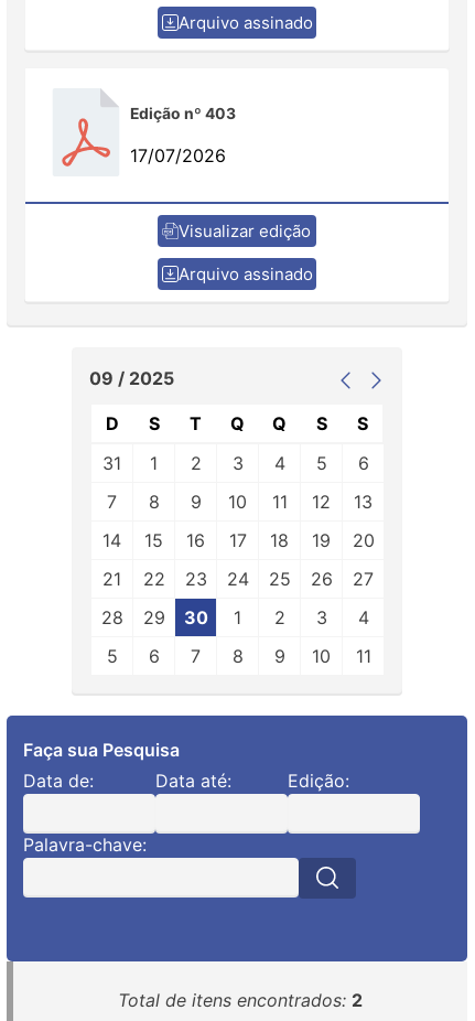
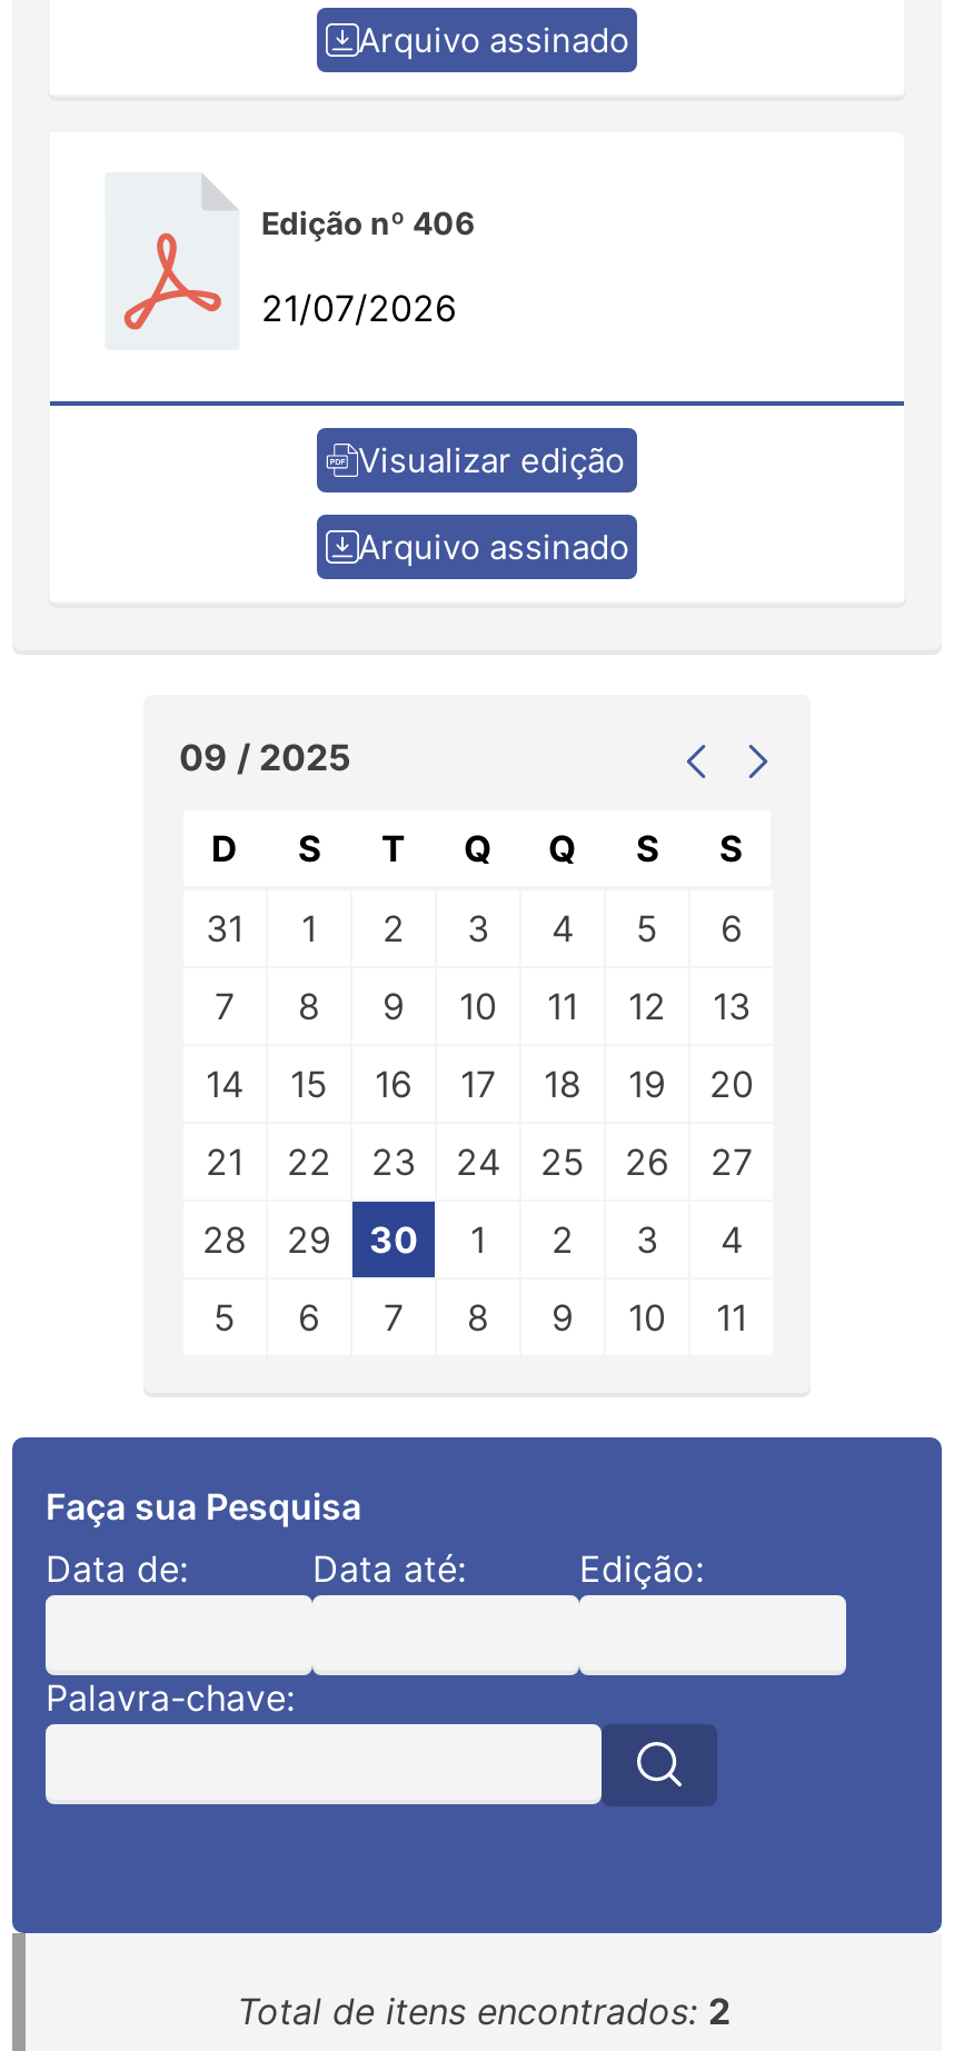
[130,105,236,123] Edição nº 403 -> [261,207,475,242] Edição nº 406
[130,145,226,167] 17/07/2026 -> [261,287,457,331] 21/07/2026

